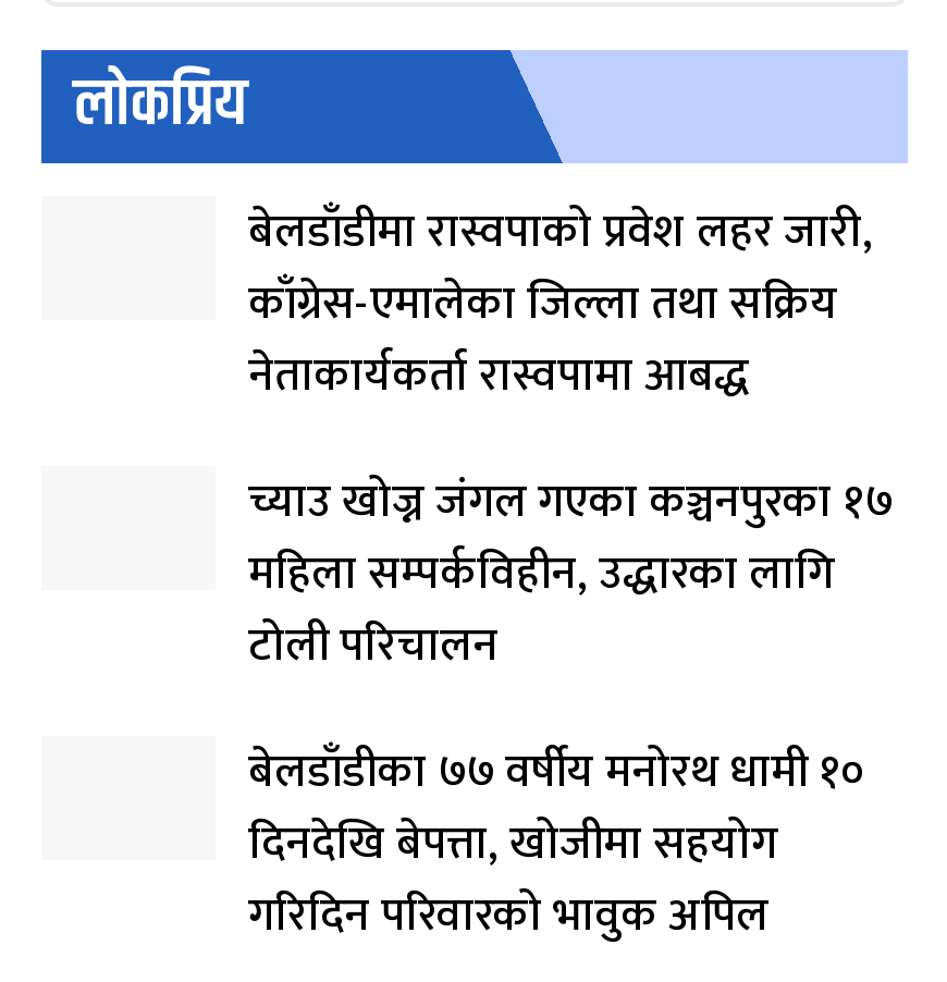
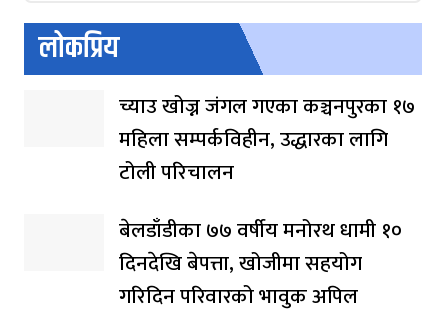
[248,194,873,414] बेलडाँडीमा रास्वपाको प्रवेश लहर जारी, | काँग्रेस-एमालेका जिल्ला तथा सक्रिय | नेताकार्यकर्ता रास्वपामा आबद्ध -> none

